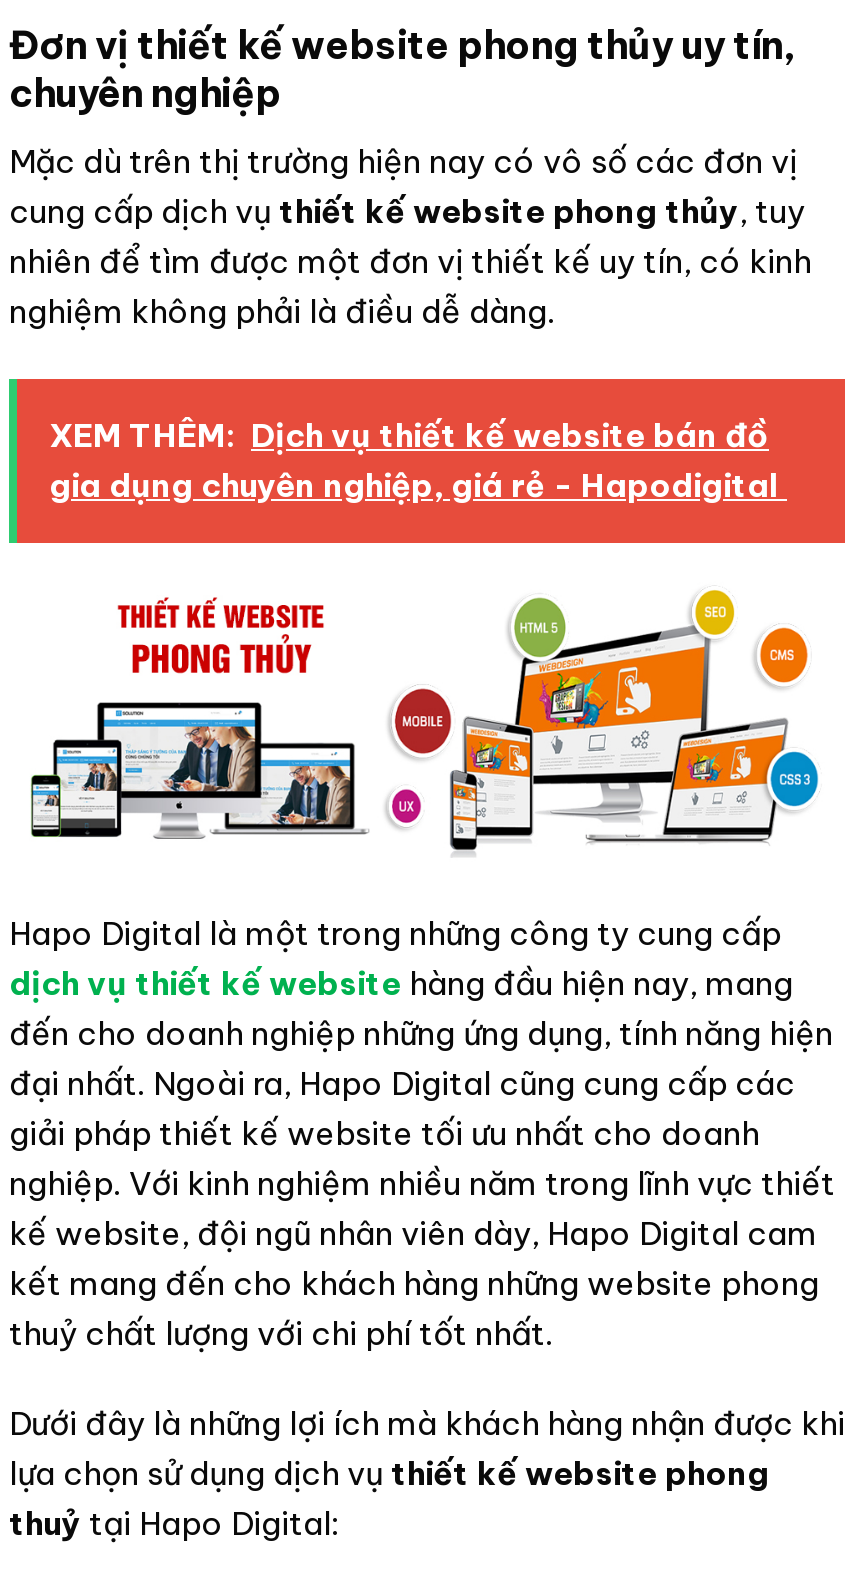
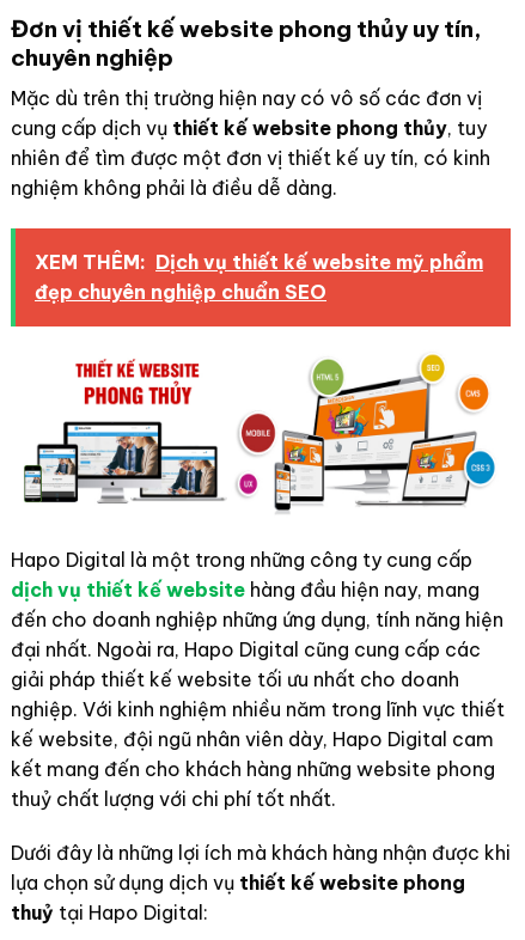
[49,414,787,504] XEM THÊM: Dịch vụ thiết kế website bán đồ | gia dụng chuyên nghiệp, giá rẻ - Hapodigital -> [35,249,483,303] XEM THÊM: Dịch vụ thiết kế website mỹ phẩm | đẹp chuyên nghiệp chuẩn SEO

